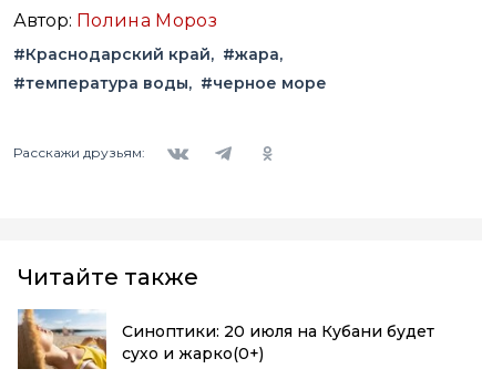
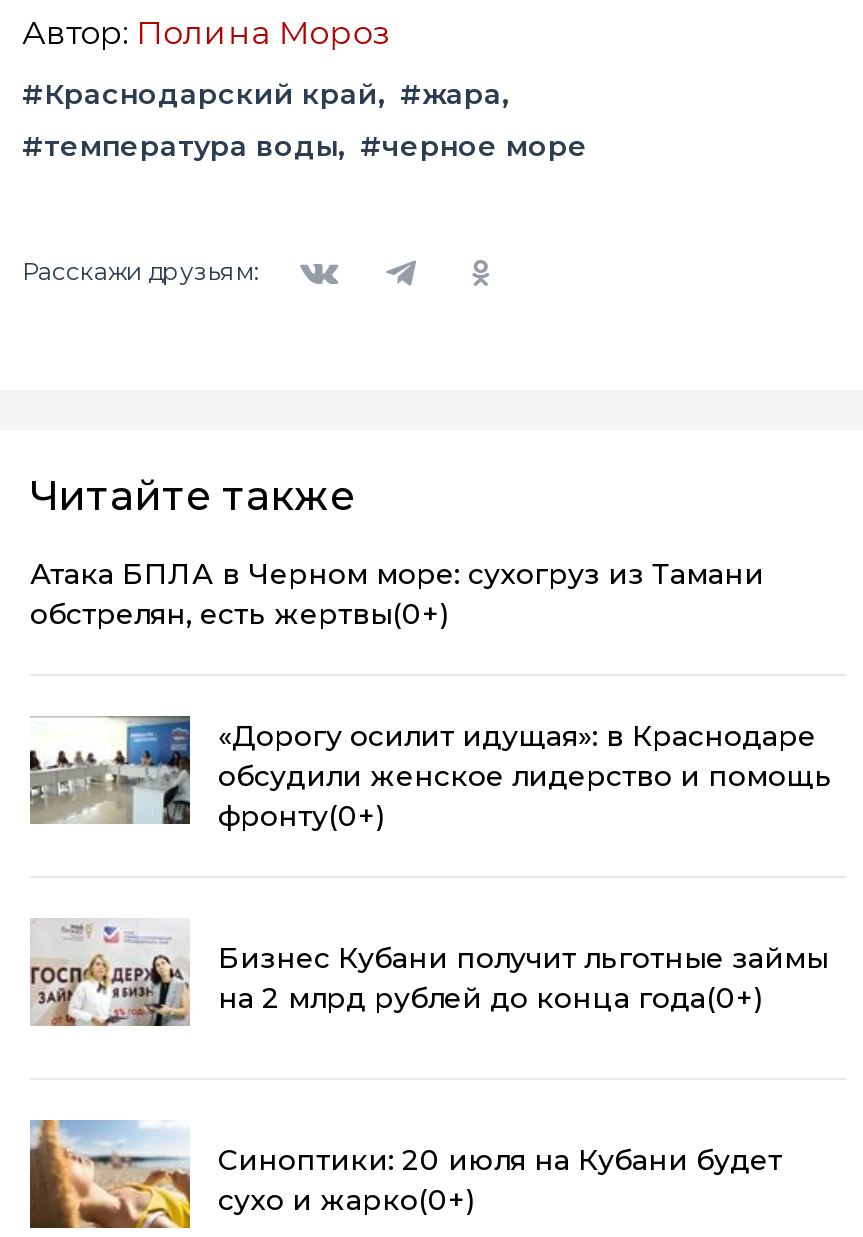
none -> [28,555,832,833] [image] | Атака БПЛА в Черном море: сухогруз из Тамани | обстрелян, есть жертвы(0+) | «Дорогу осилит идущая»: в Краснодаре | обсудили женское лидерство и помощь | фронту(0+)
none -> [28,918,828,1028] [image] | Бизнес Кубани получит льготные займы | на 2 млрд рублей до конца года(0+)

